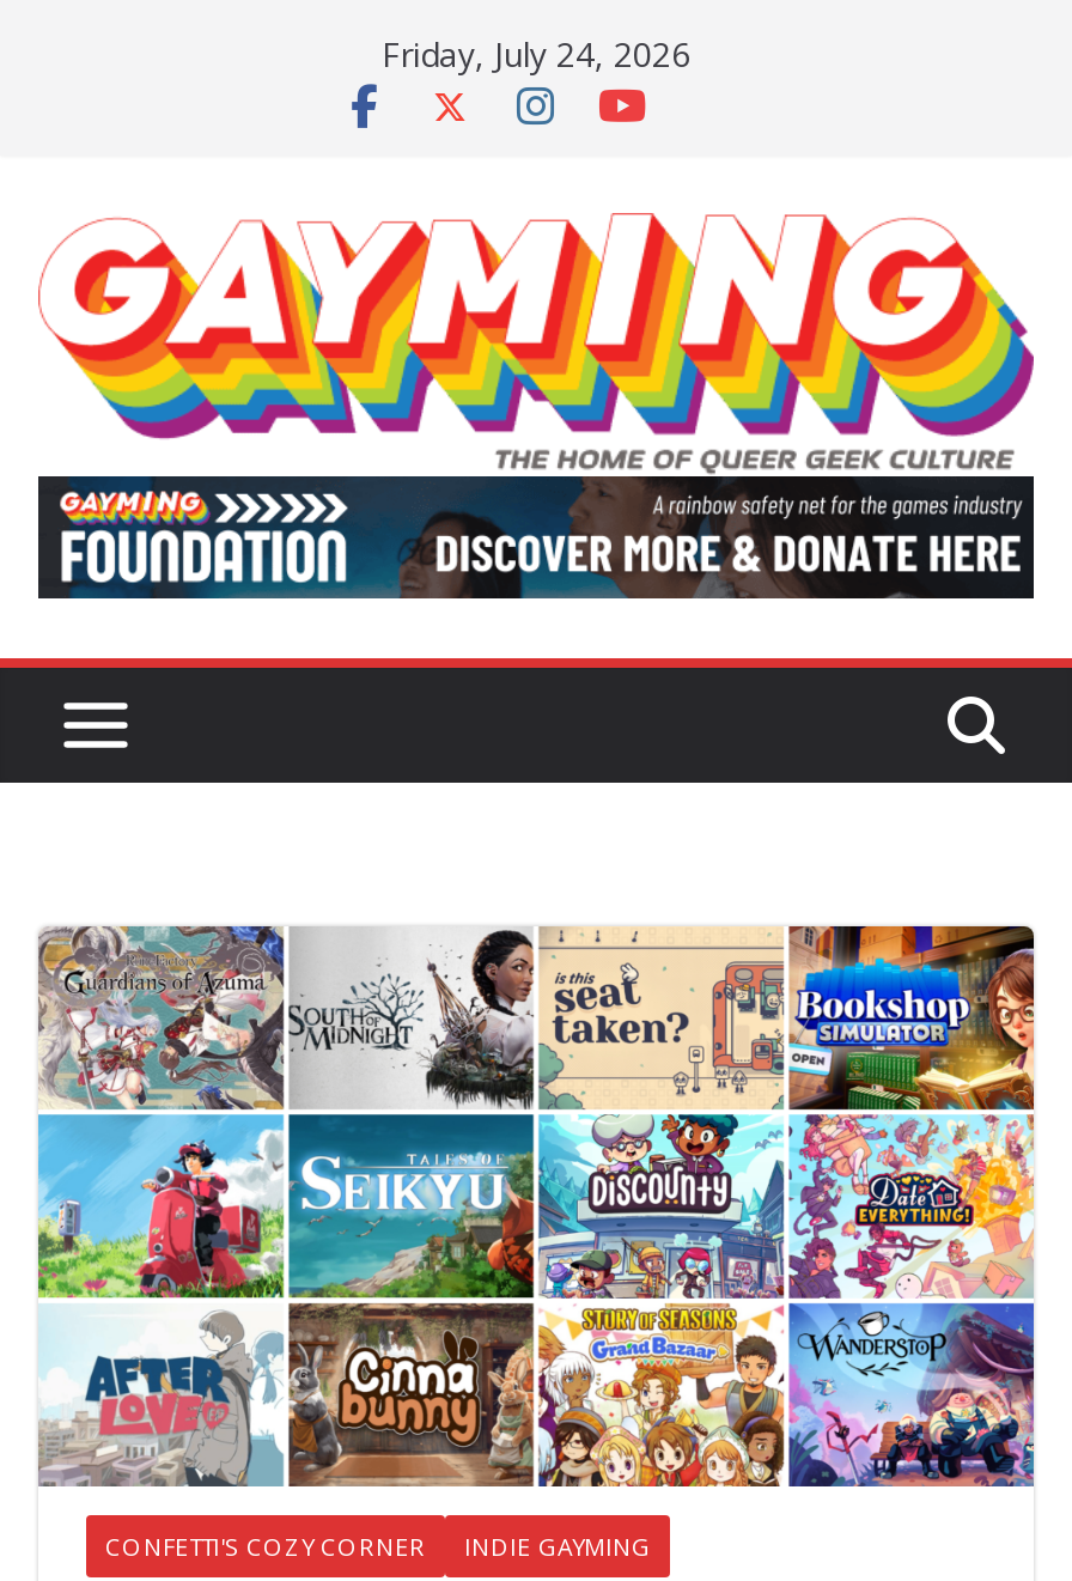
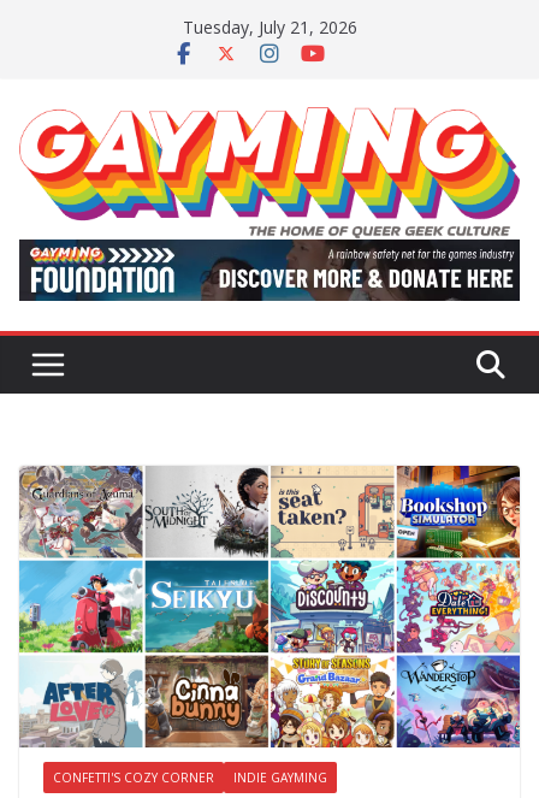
[382,31,690,77] Friday, July 24, 2026 -> [182,16,357,39] Tuesday, July 21, 2026

